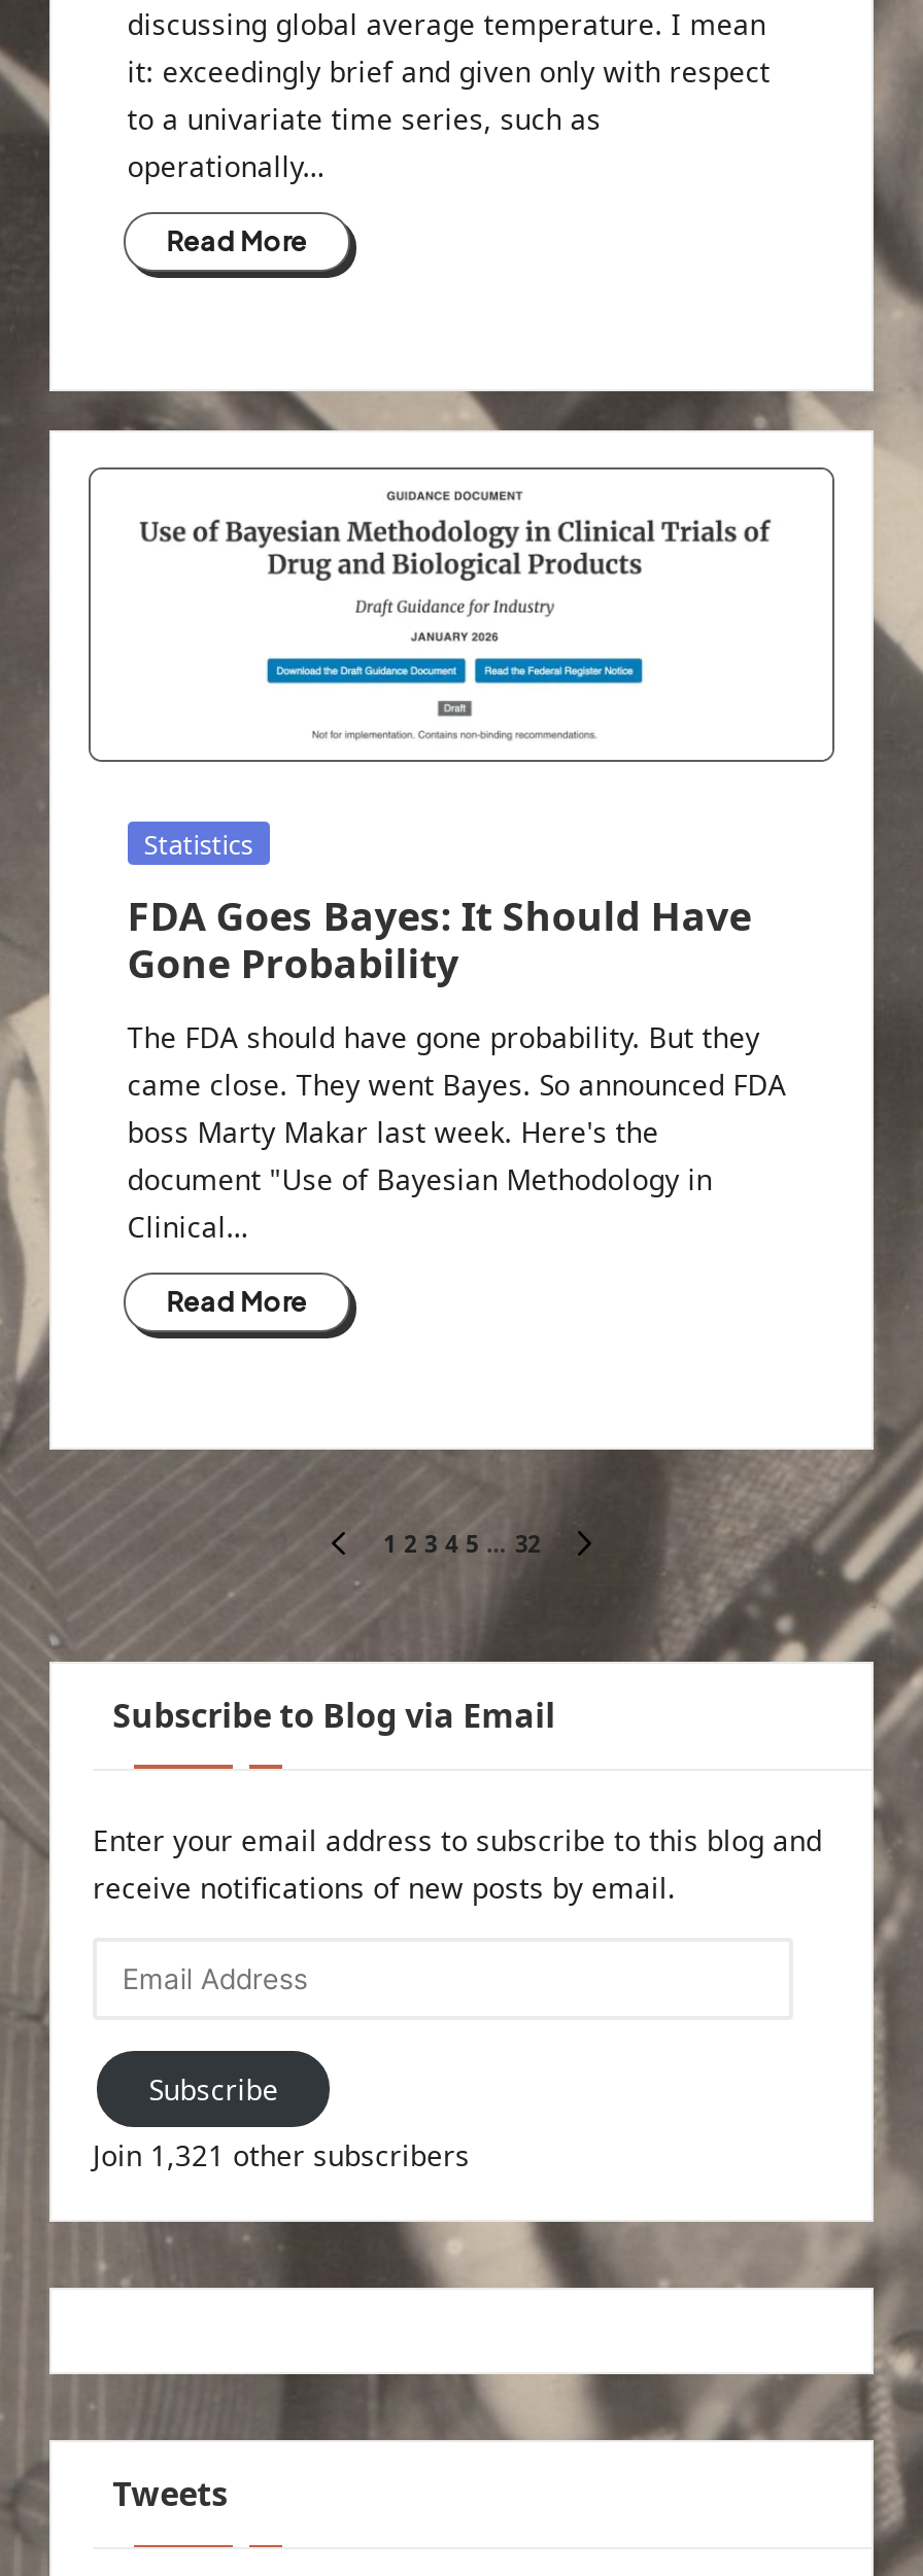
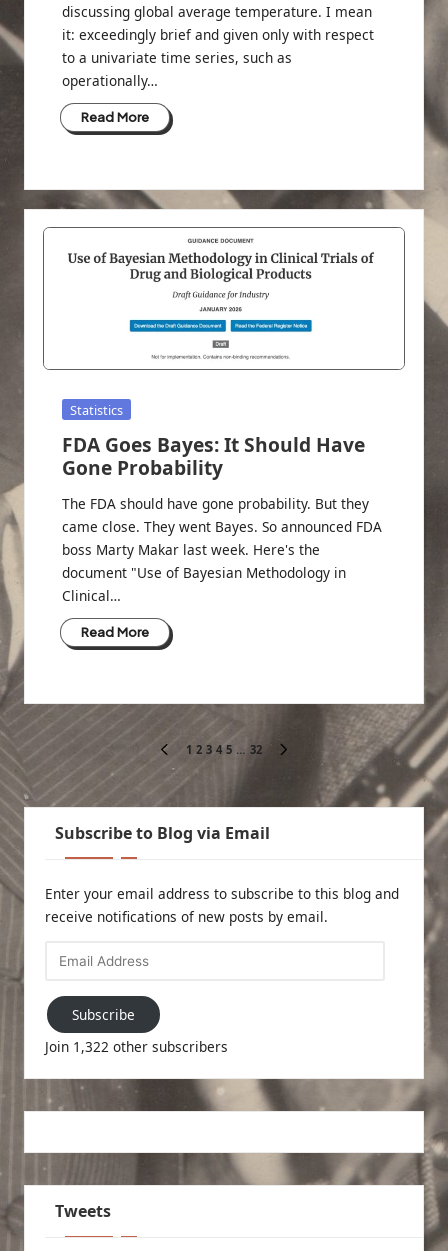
[93,2136,470,2175] Join 1,321 other subscribers -> [45,1037,228,1056] Join 1,322 other subscribers

